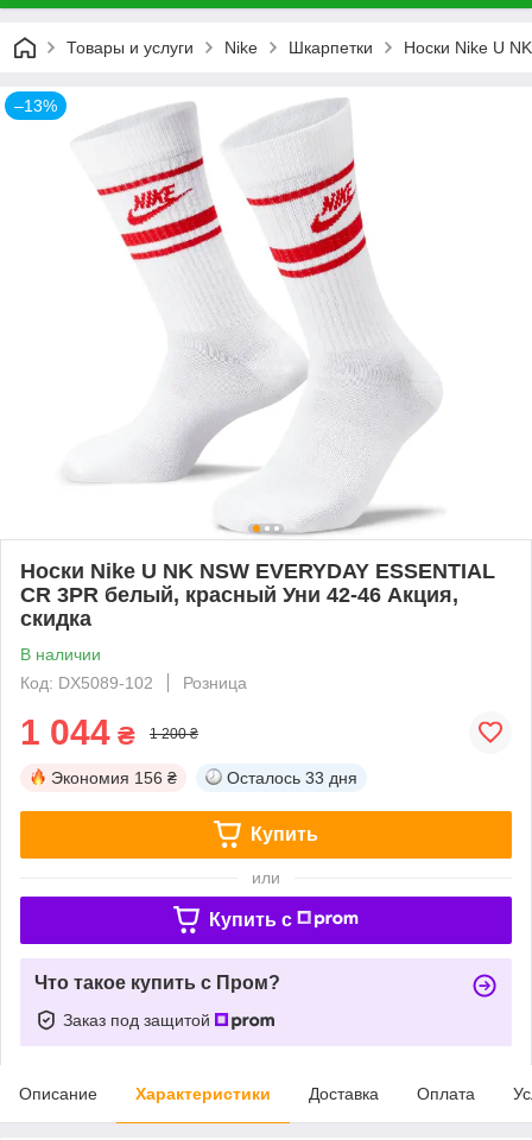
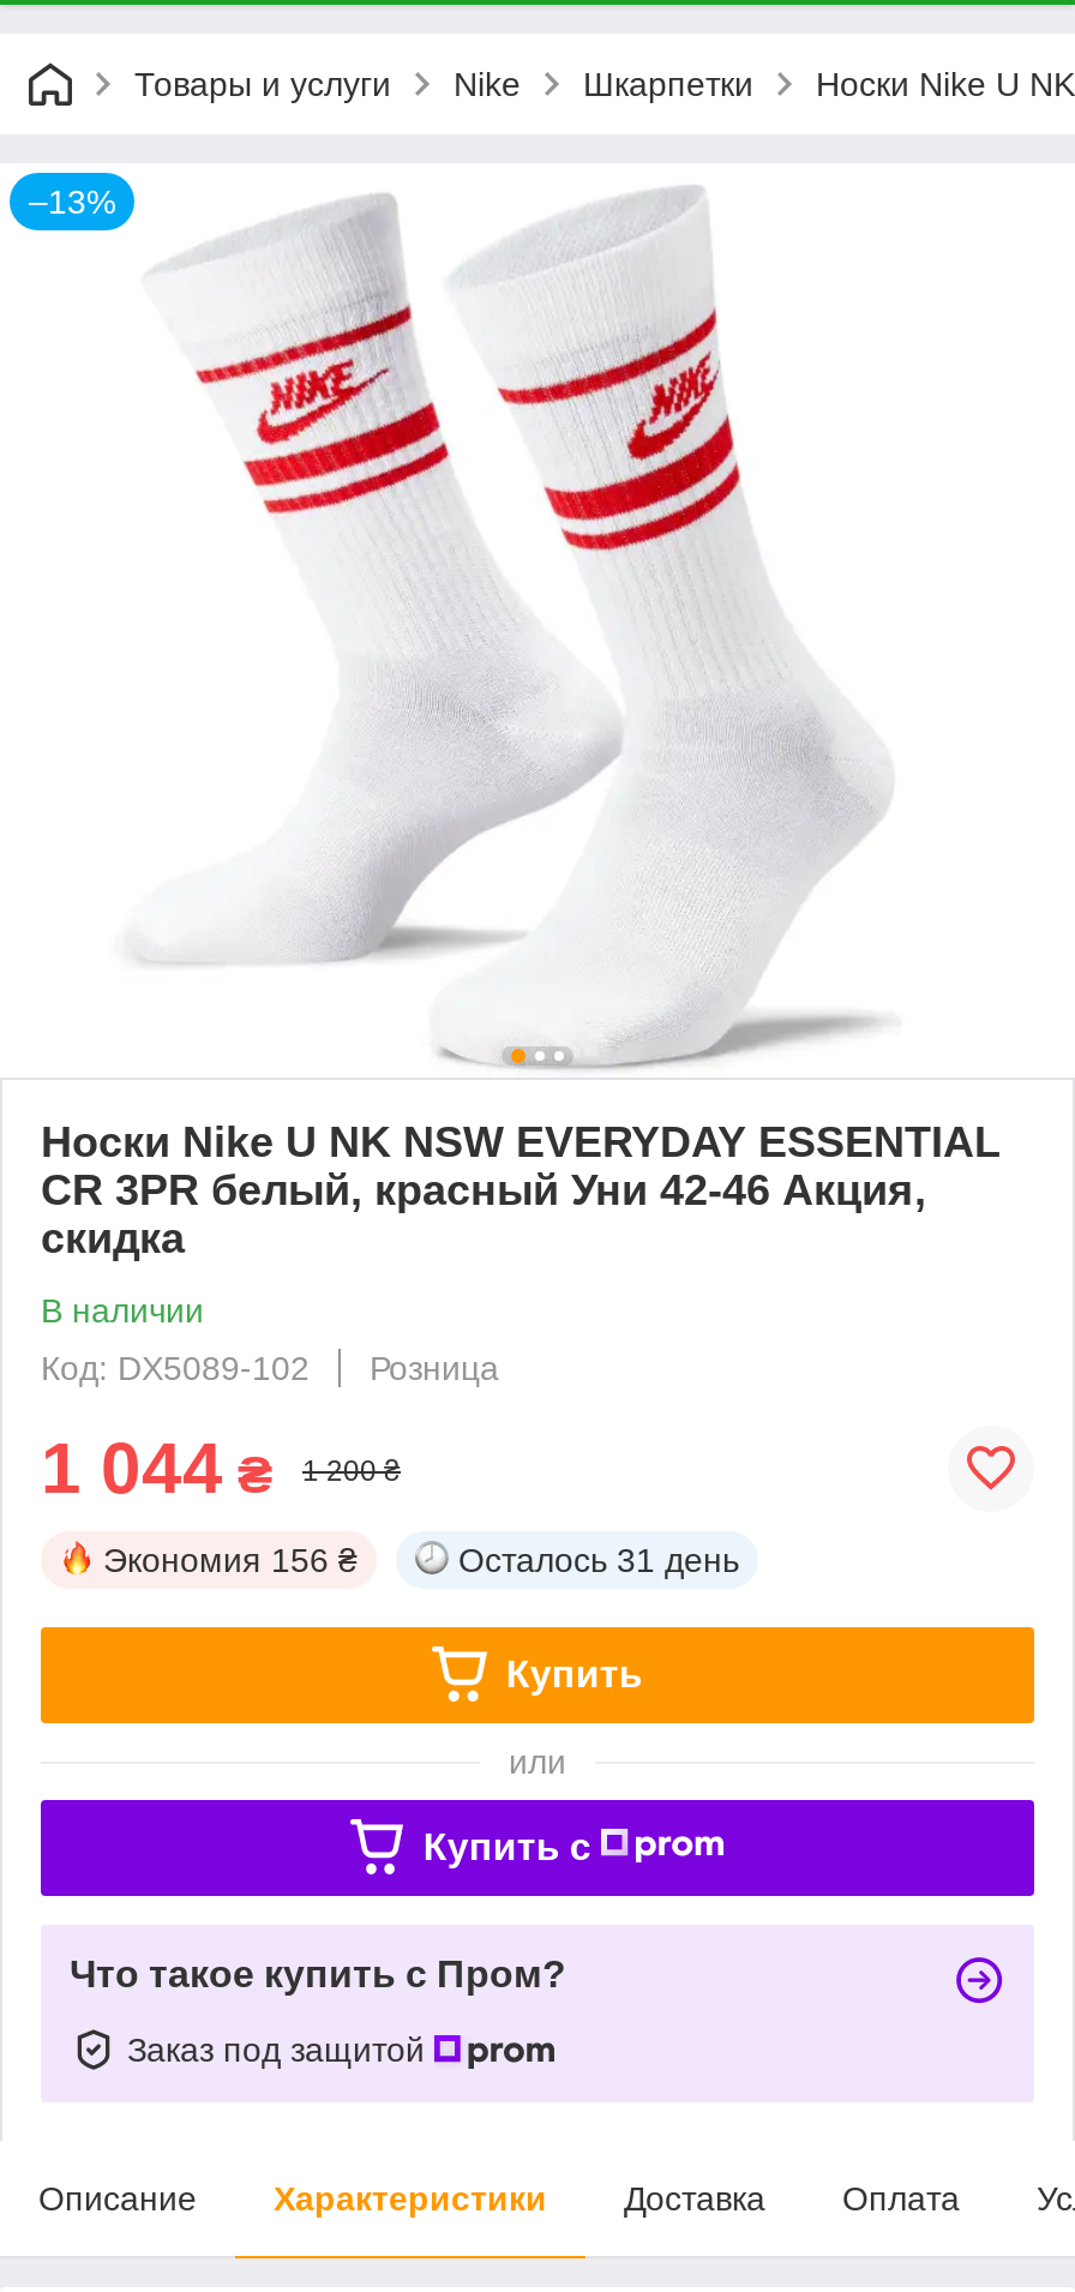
[227,768,357,787] Осталось 33 дня -> [458,1540,739,1579] Осталось 31 день

